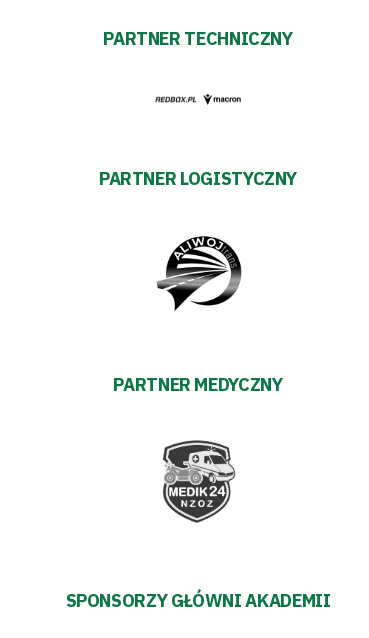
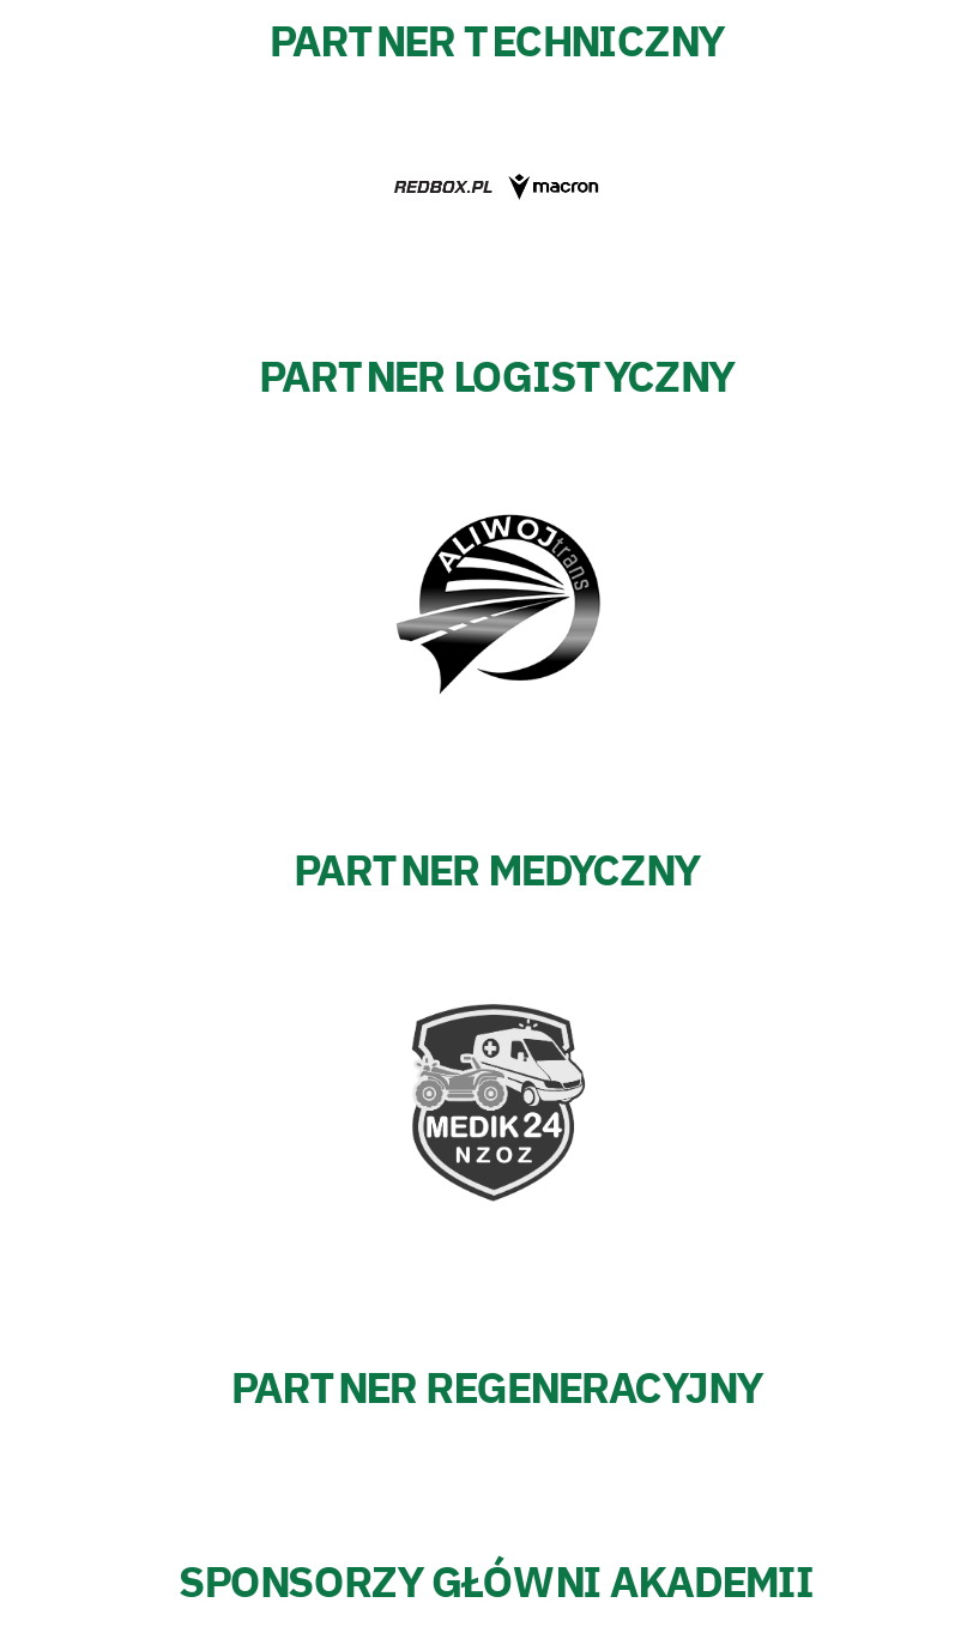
none -> [231,1360,761,1415] PARTNER REGENERACYJNY

